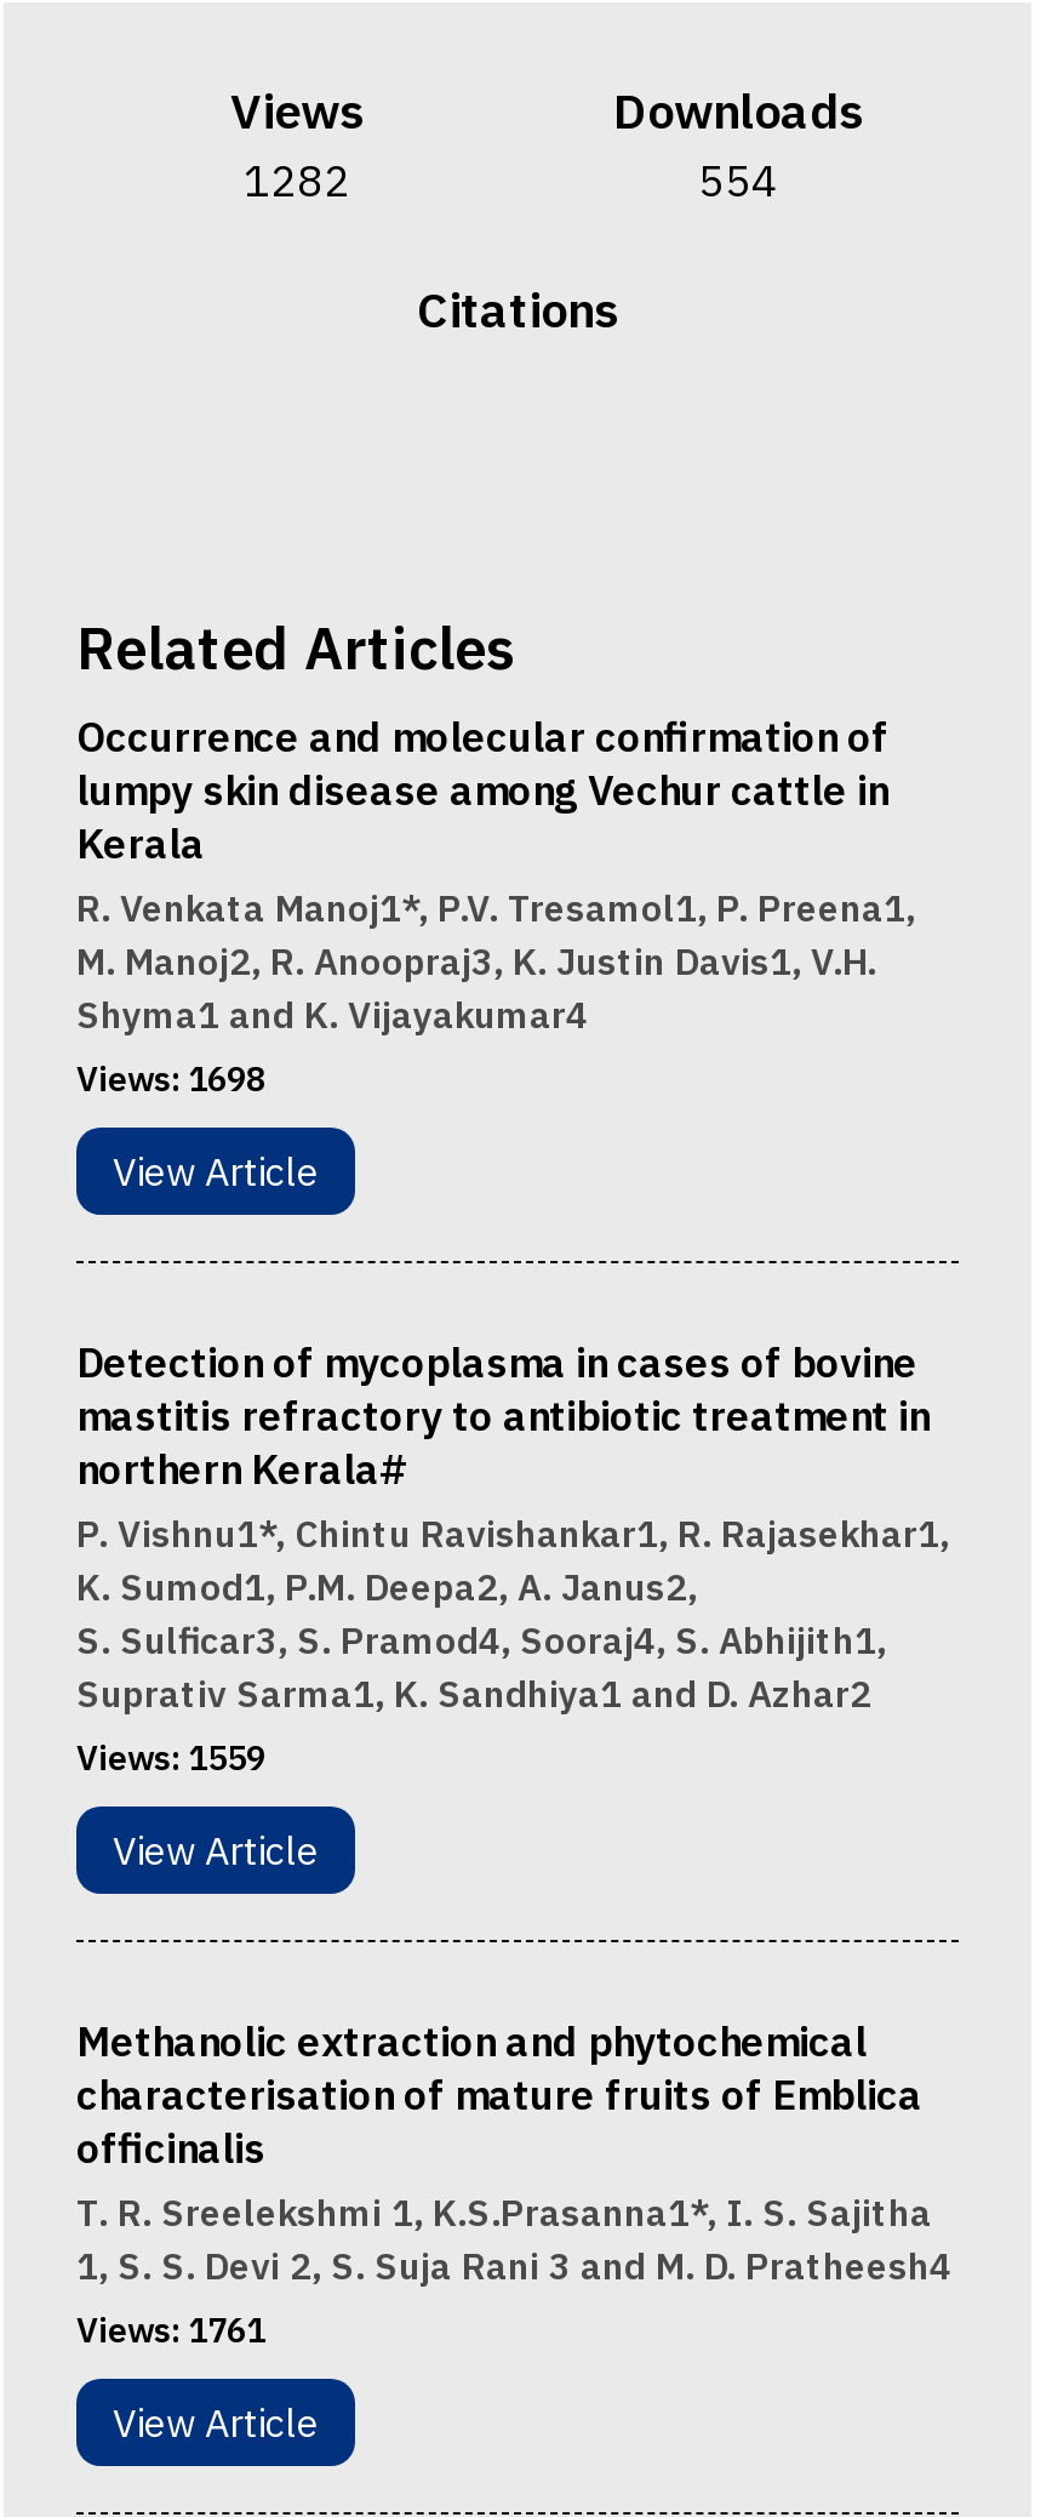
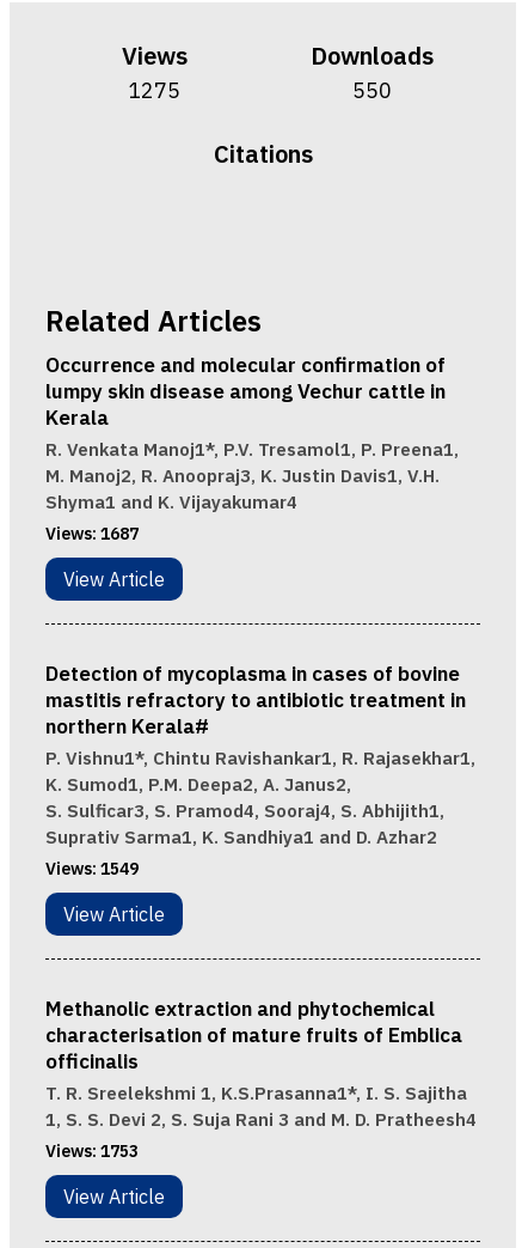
[244,153,350,209] 1282 -> [128,77,180,104] 1275
[698,153,778,209] 554 -> [352,77,391,104] 550
[76,1057,265,1101] Views: 1698 -> [45,523,139,545] Views: 1687
[76,1736,265,1780] Views: 1559 -> [45,858,139,880] Views: 1549
[76,2309,265,2352] Views: 1761 -> [45,1140,139,1162] Views: 1753

